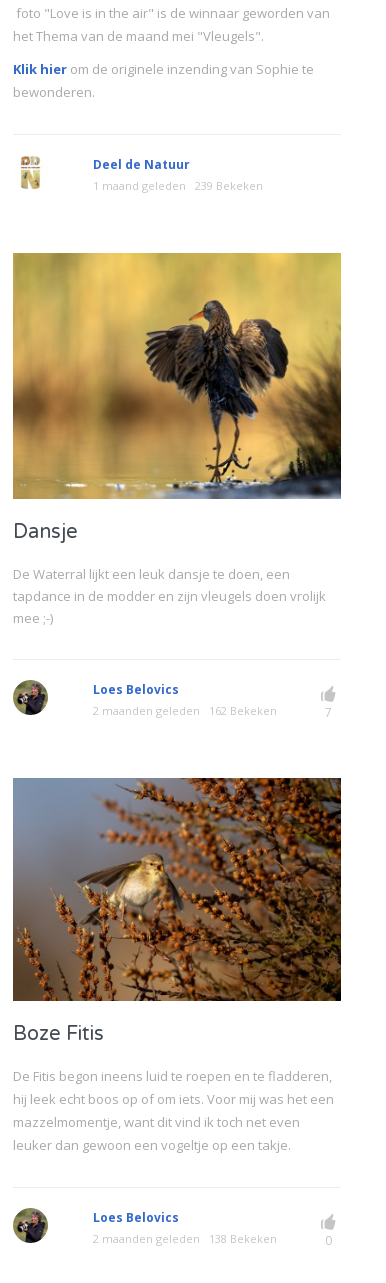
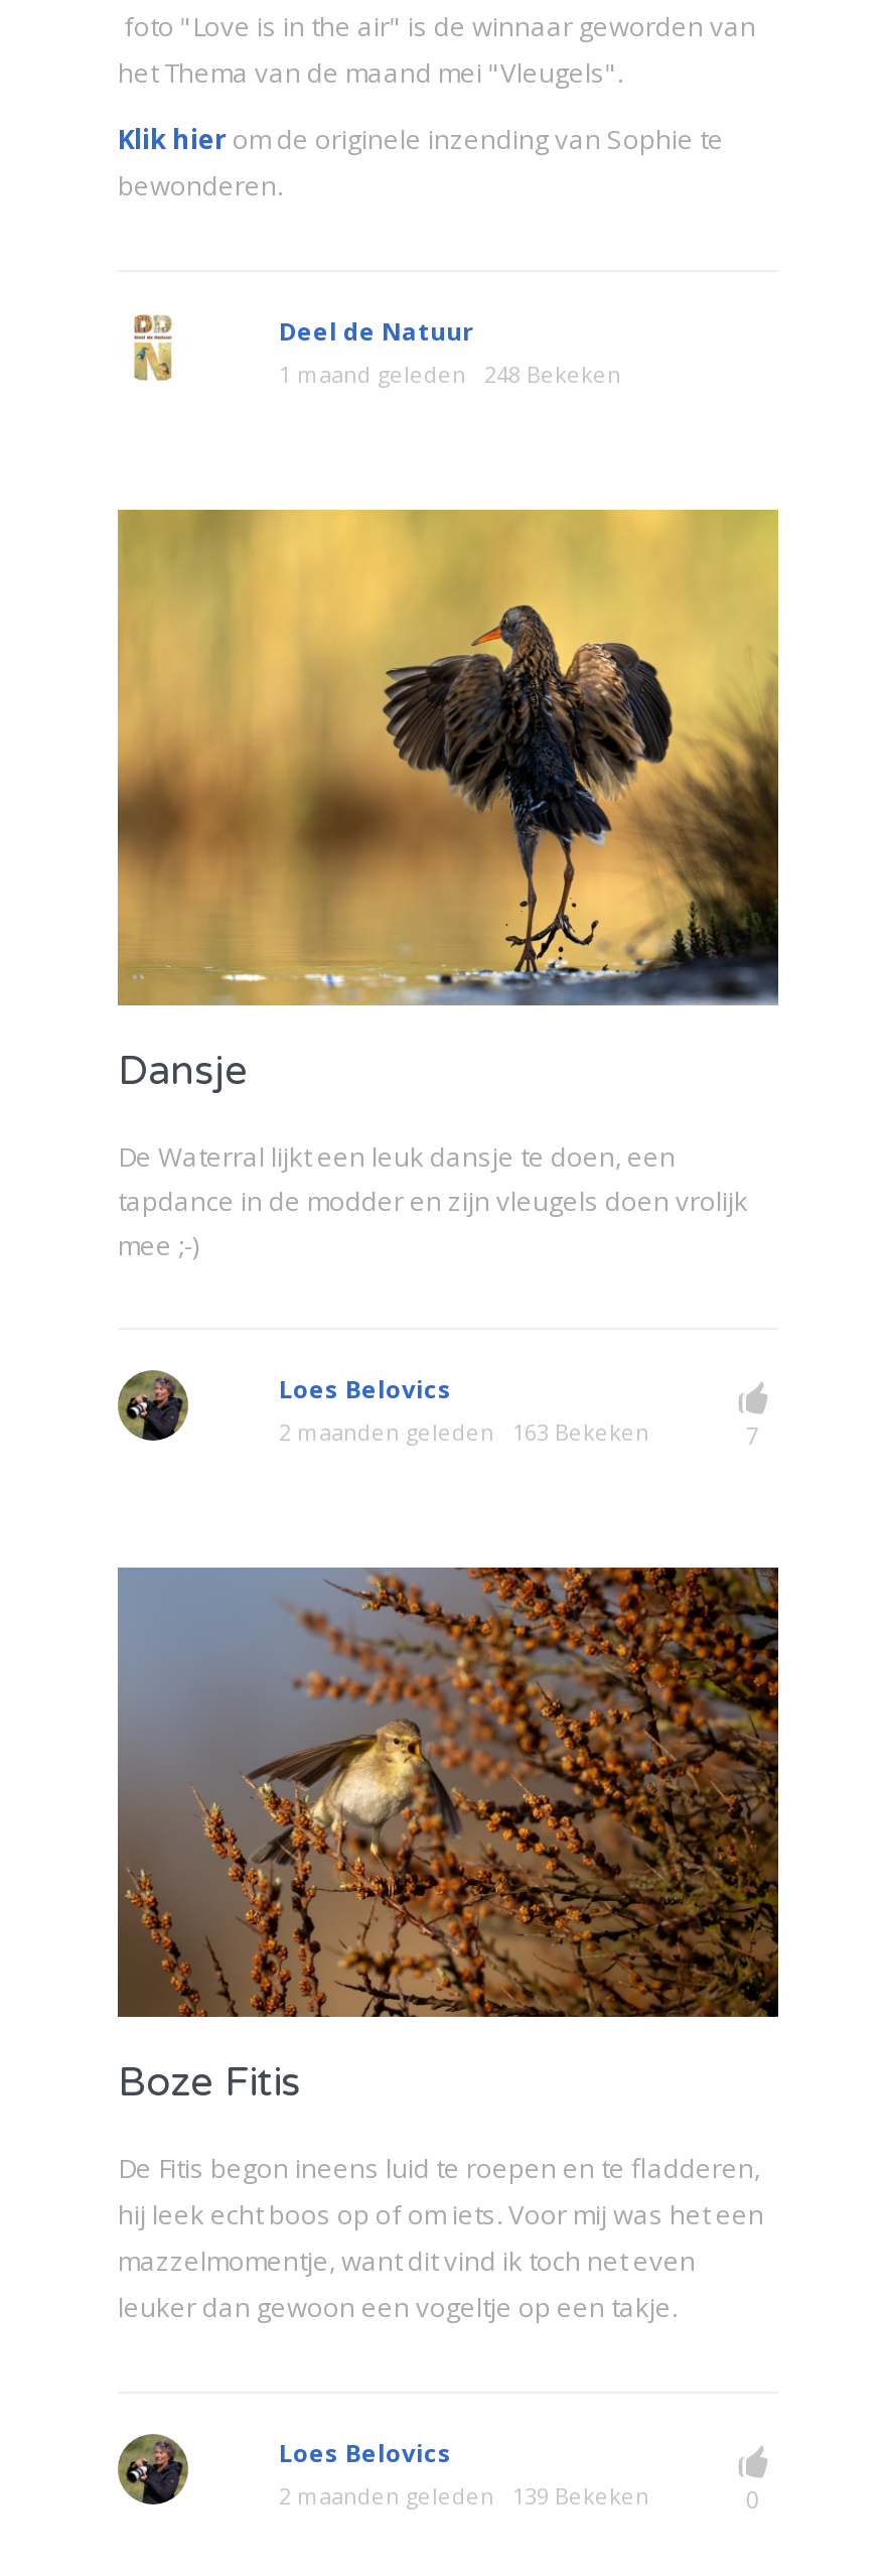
[93,178,263,193] 1 maand geleden 239 Bekeken -> [279,359,621,389] 1 maand geleden 248 Bekeken
[93,703,277,718] 2 maanden geleden 162 Bekeken -> [279,1417,649,1447] 2 maanden geleden 163 Bekeken
[93,1231,277,1246] 2 maanden geleden 138 Bekeken -> [279,2480,649,2511] 2 maanden geleden 139 Bekeken

